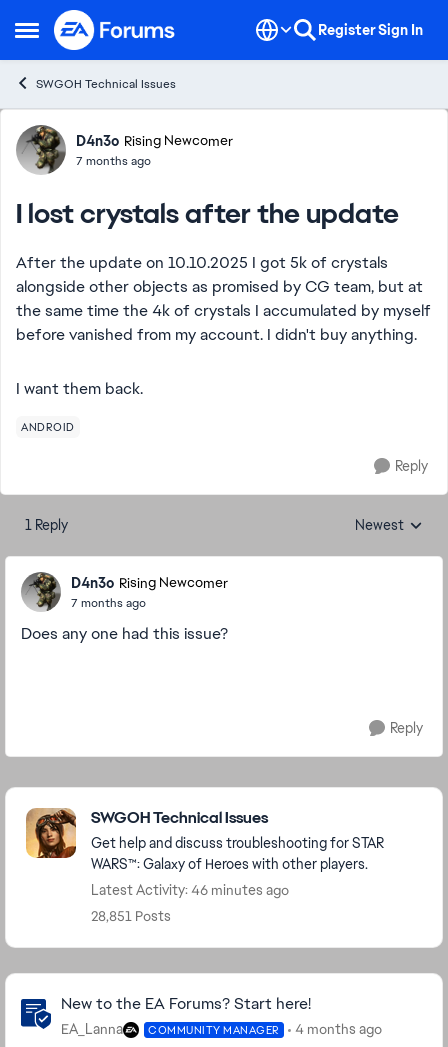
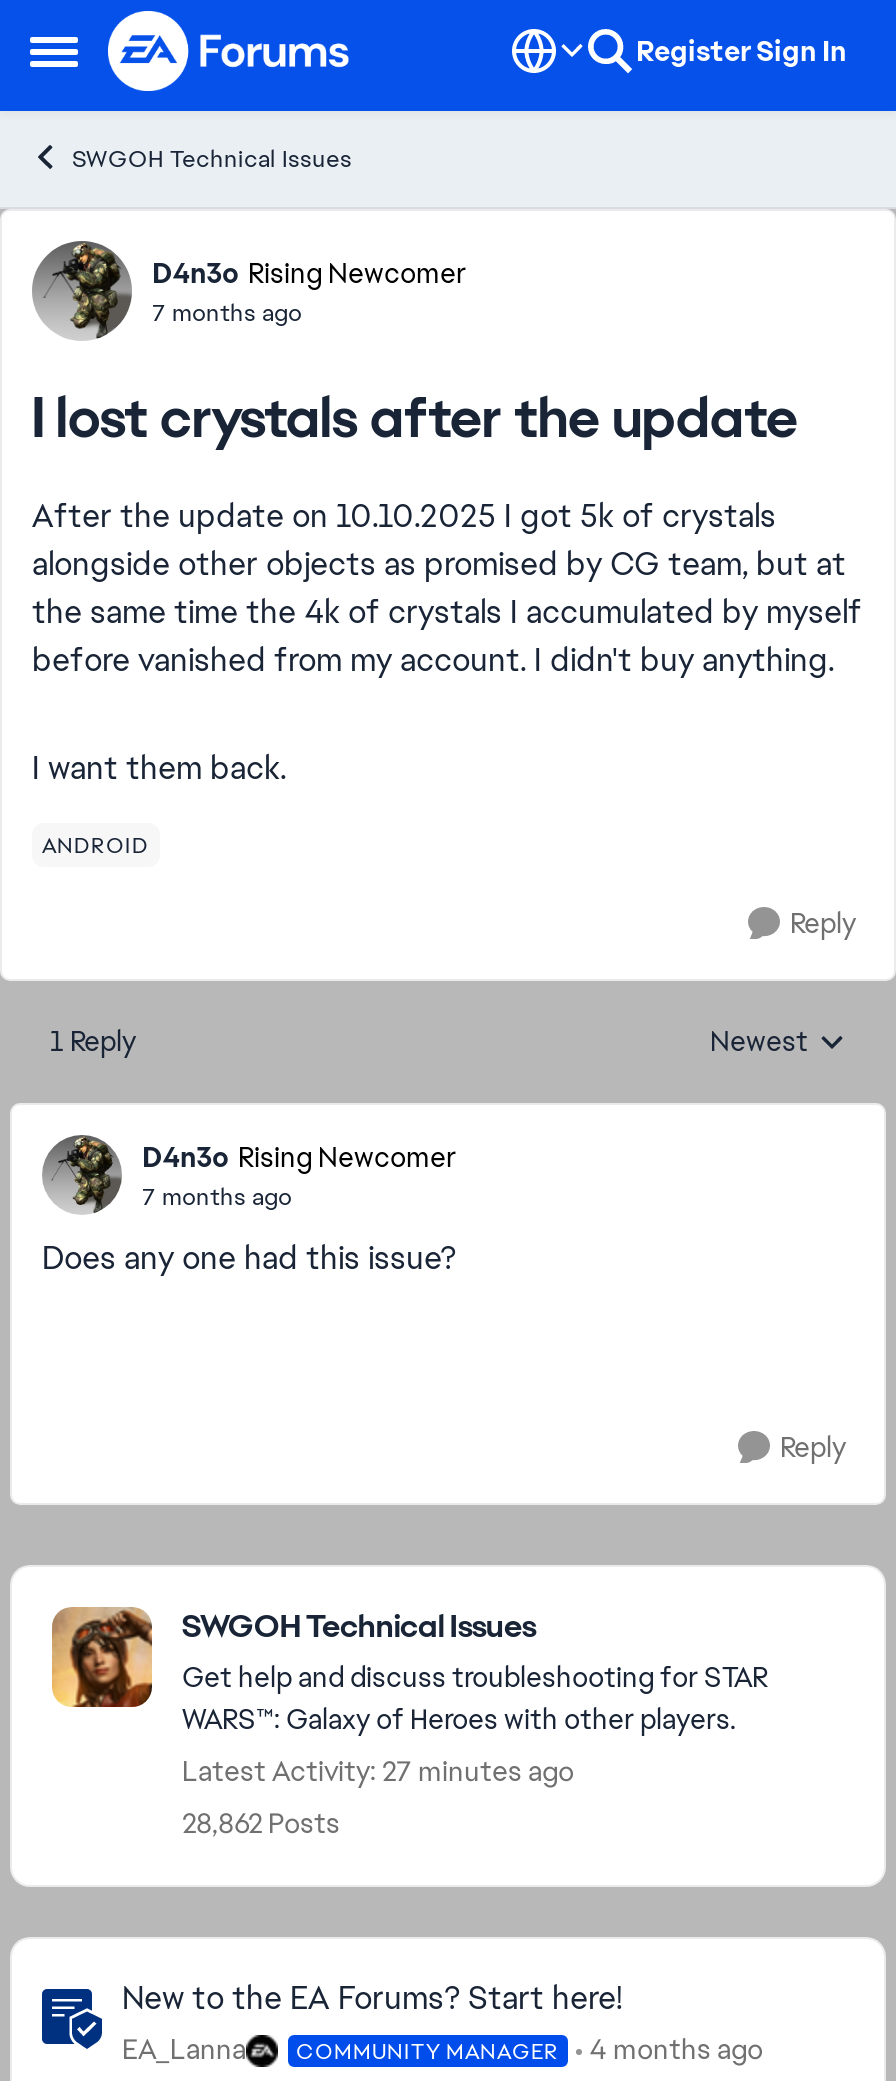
[91,881,289,899] Latest Activity: 46 minutes ago -> [182,1753,574,1789] Latest Activity: 27 minutes ago
[91,907,171,925] 28,851 Posts -> [182,1805,340,1841] 28,862 Posts

